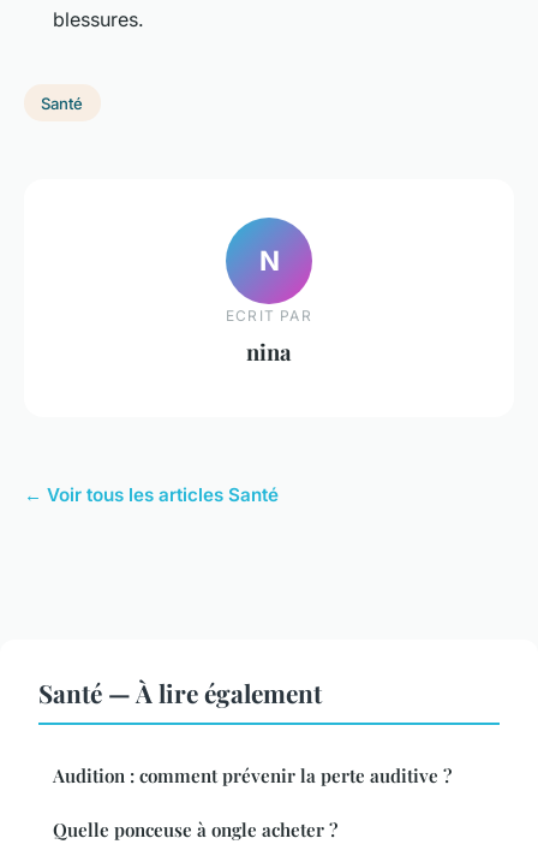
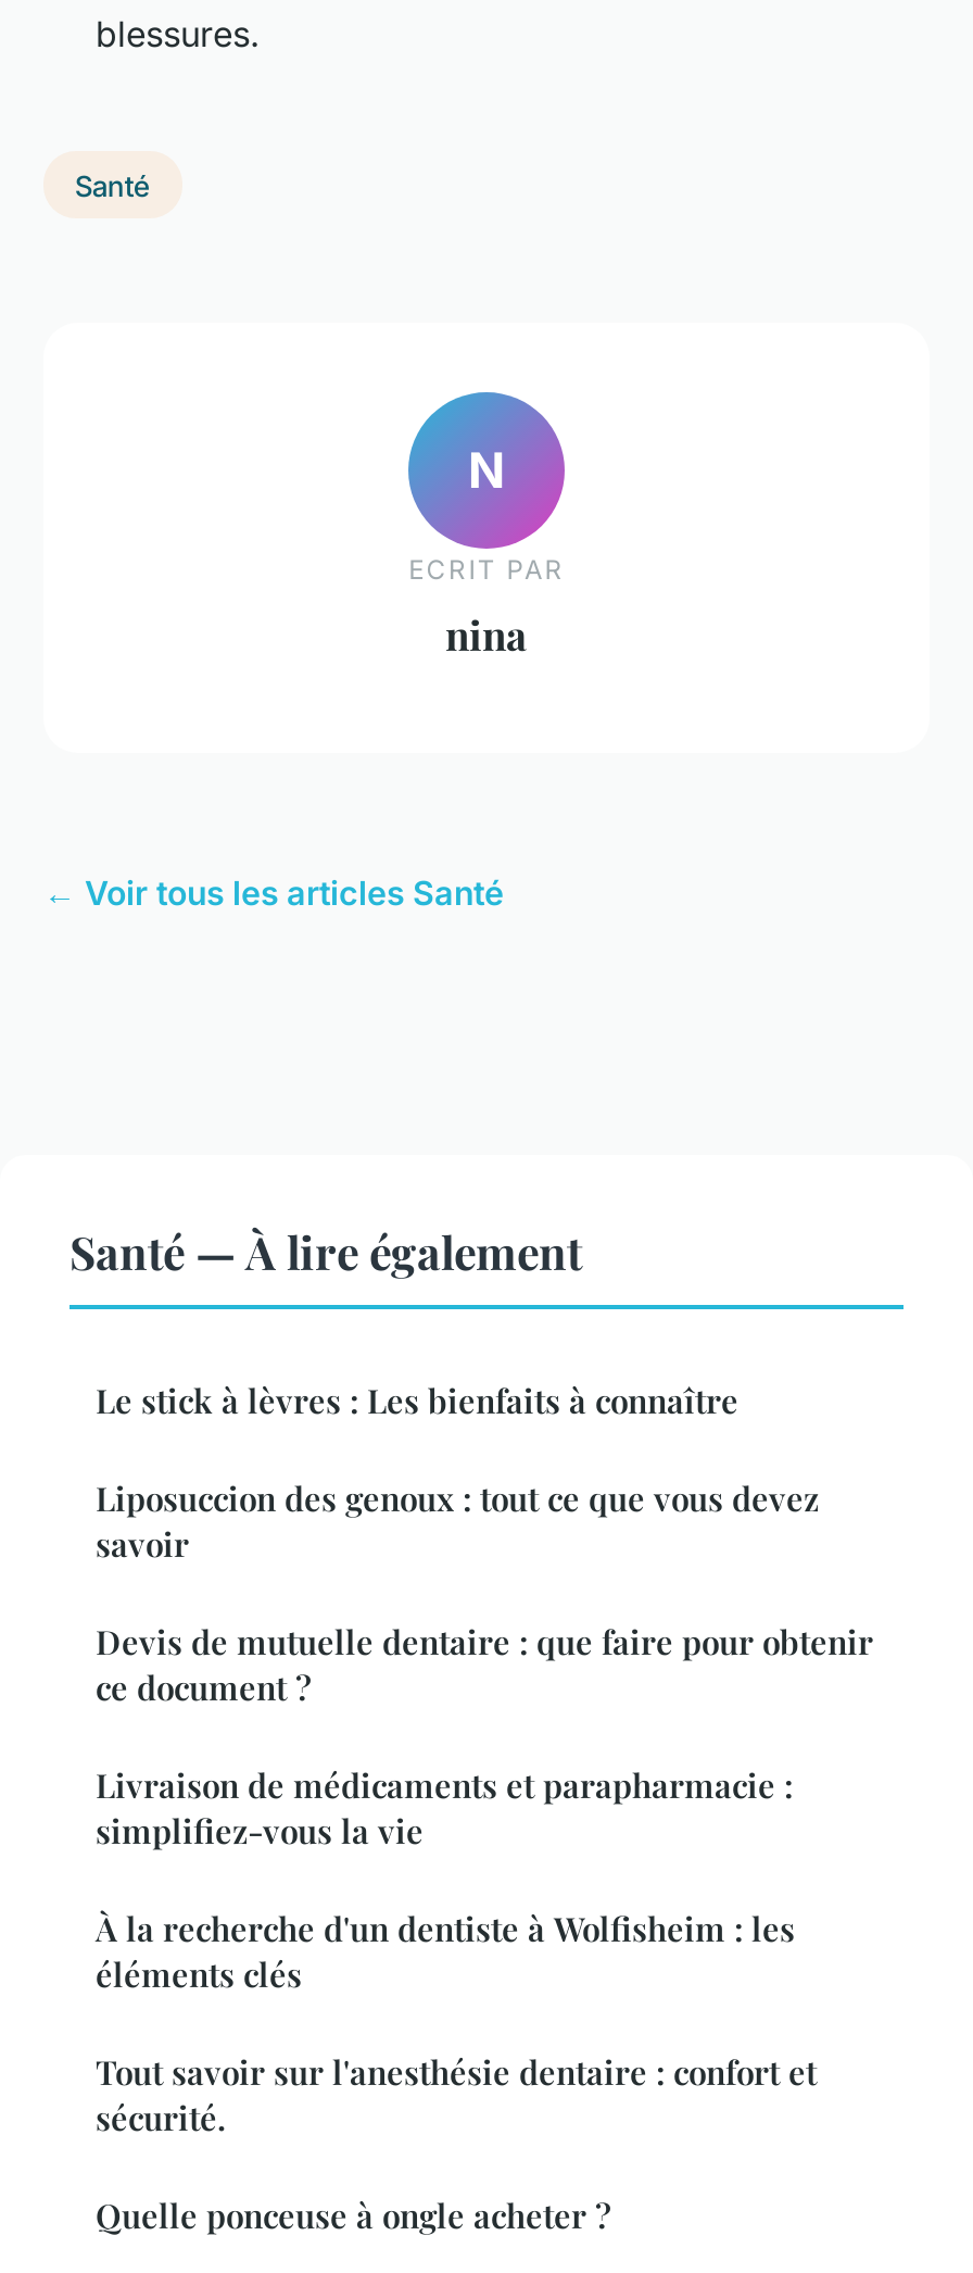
[53,763,452,787] Audition : comment prévenir la perte auditive ? -> [96,1378,873,2139] Le stick à lèvres : Les bienfaits à connaître | Liposuccion des genoux : tout ce que vous devez | savoir | Devis de mutuelle dentaire : que faire pour obtenir | ce document ? | Livraison de médicaments et parapharmacie : | simplifiez-vous la vie | À la recherche d'un dentiste à Wolfisheim : les | éléments clés | Tout savoir sur l'anesthésie dentaire : confort et | sécurité.

